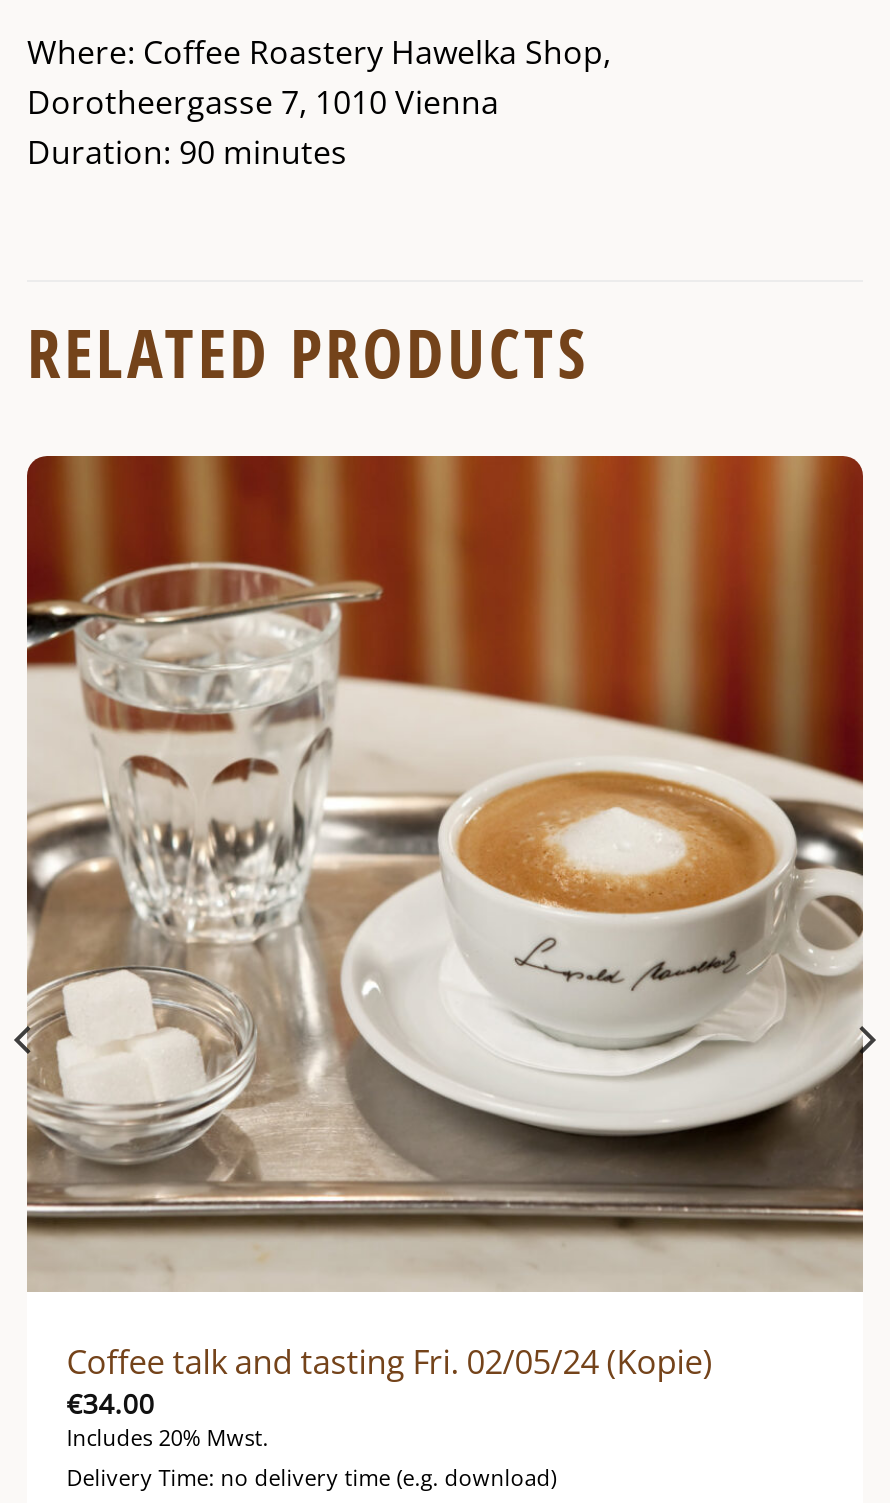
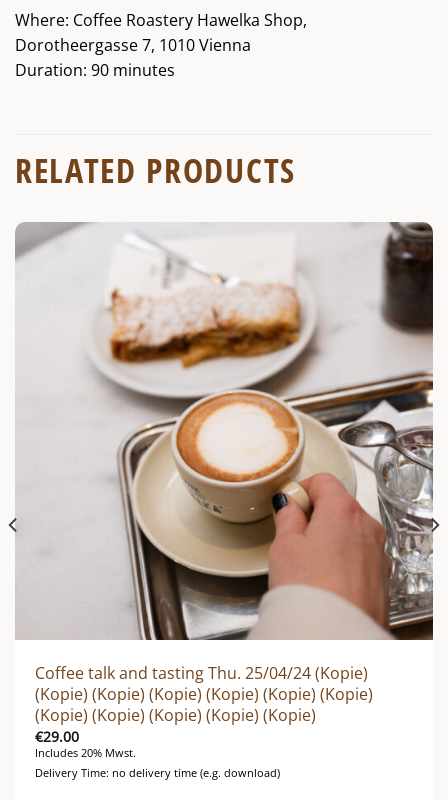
[13,454,877,1423] [image] | Coffee talk and tasting Fri. 02/05/24 (Kopie) | €34.00 -> [8,222,440,746] [image] | Coffee talk and tasting Thu. 25/04/24 (Kopie) | (Kopie) (Kopie) (Kopie) (Kopie) (Kopie) (Kopie) | (Kopie) (Kopie) (Kopie) (Kopie) (Kopie) | €29.00

